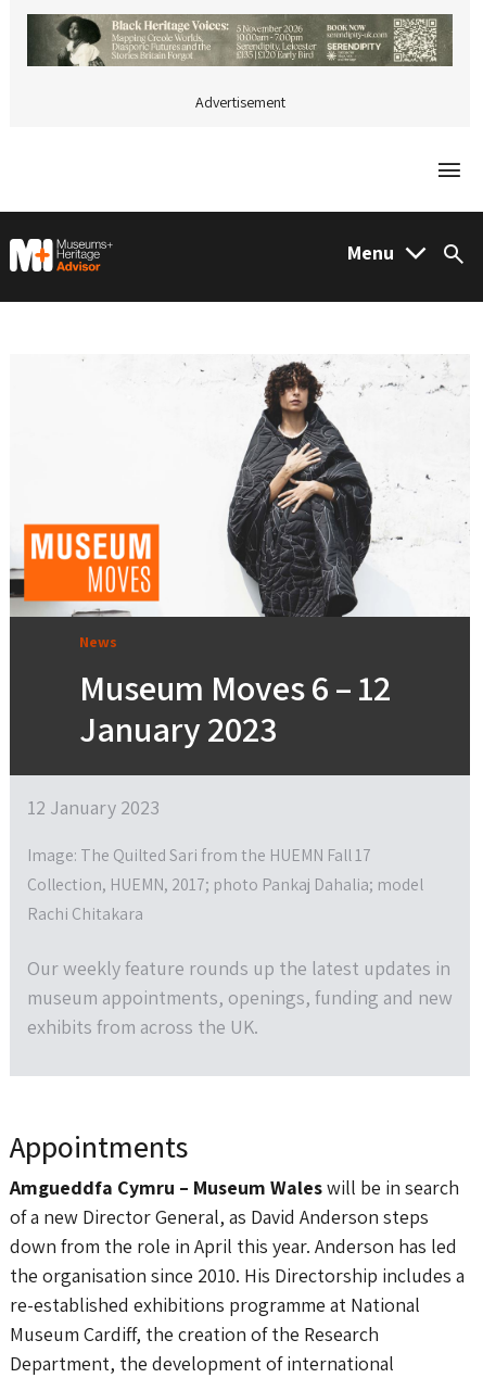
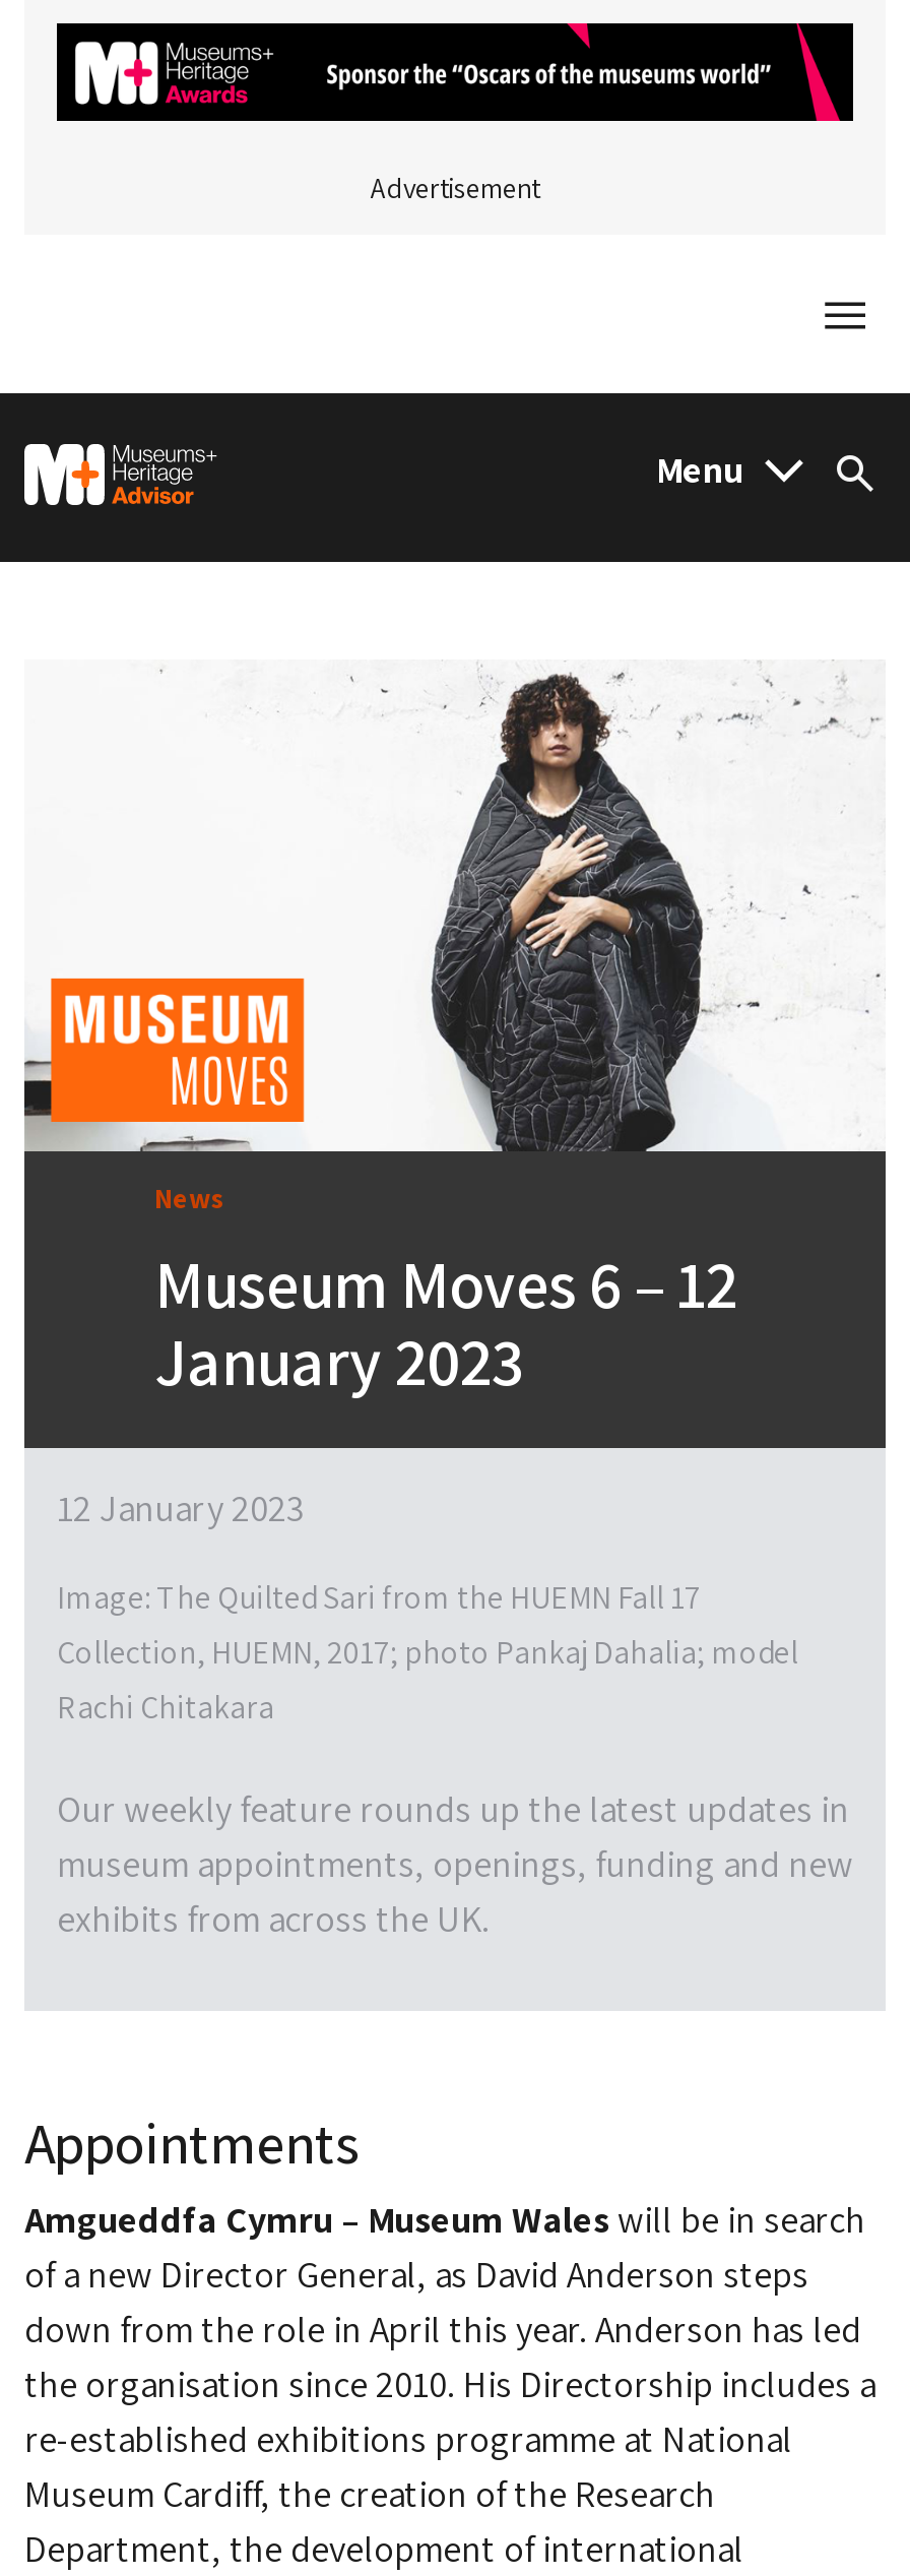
[27,13,454,67] [image] -> [59,21,855,123] [image]

